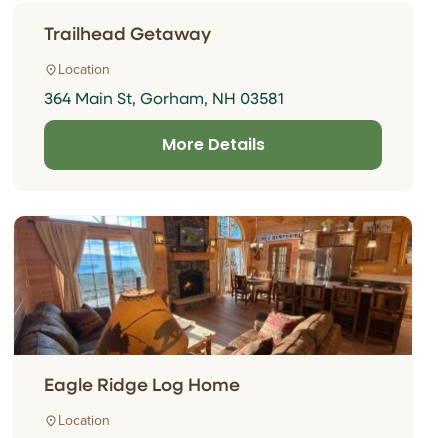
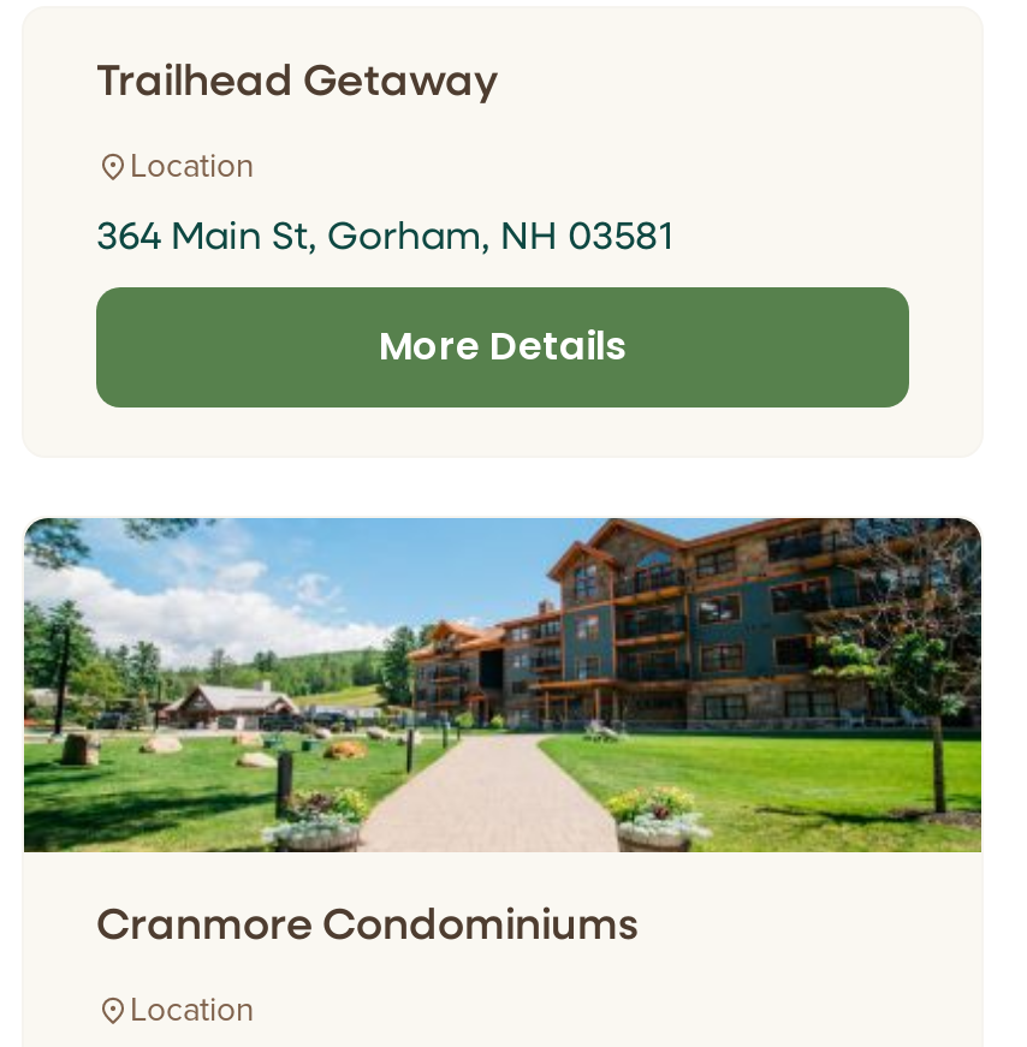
[13,215,413,396] [image] | Eagle Ridge Log Home -> [22,516,984,951] [image] | Cranmore Condominiums

